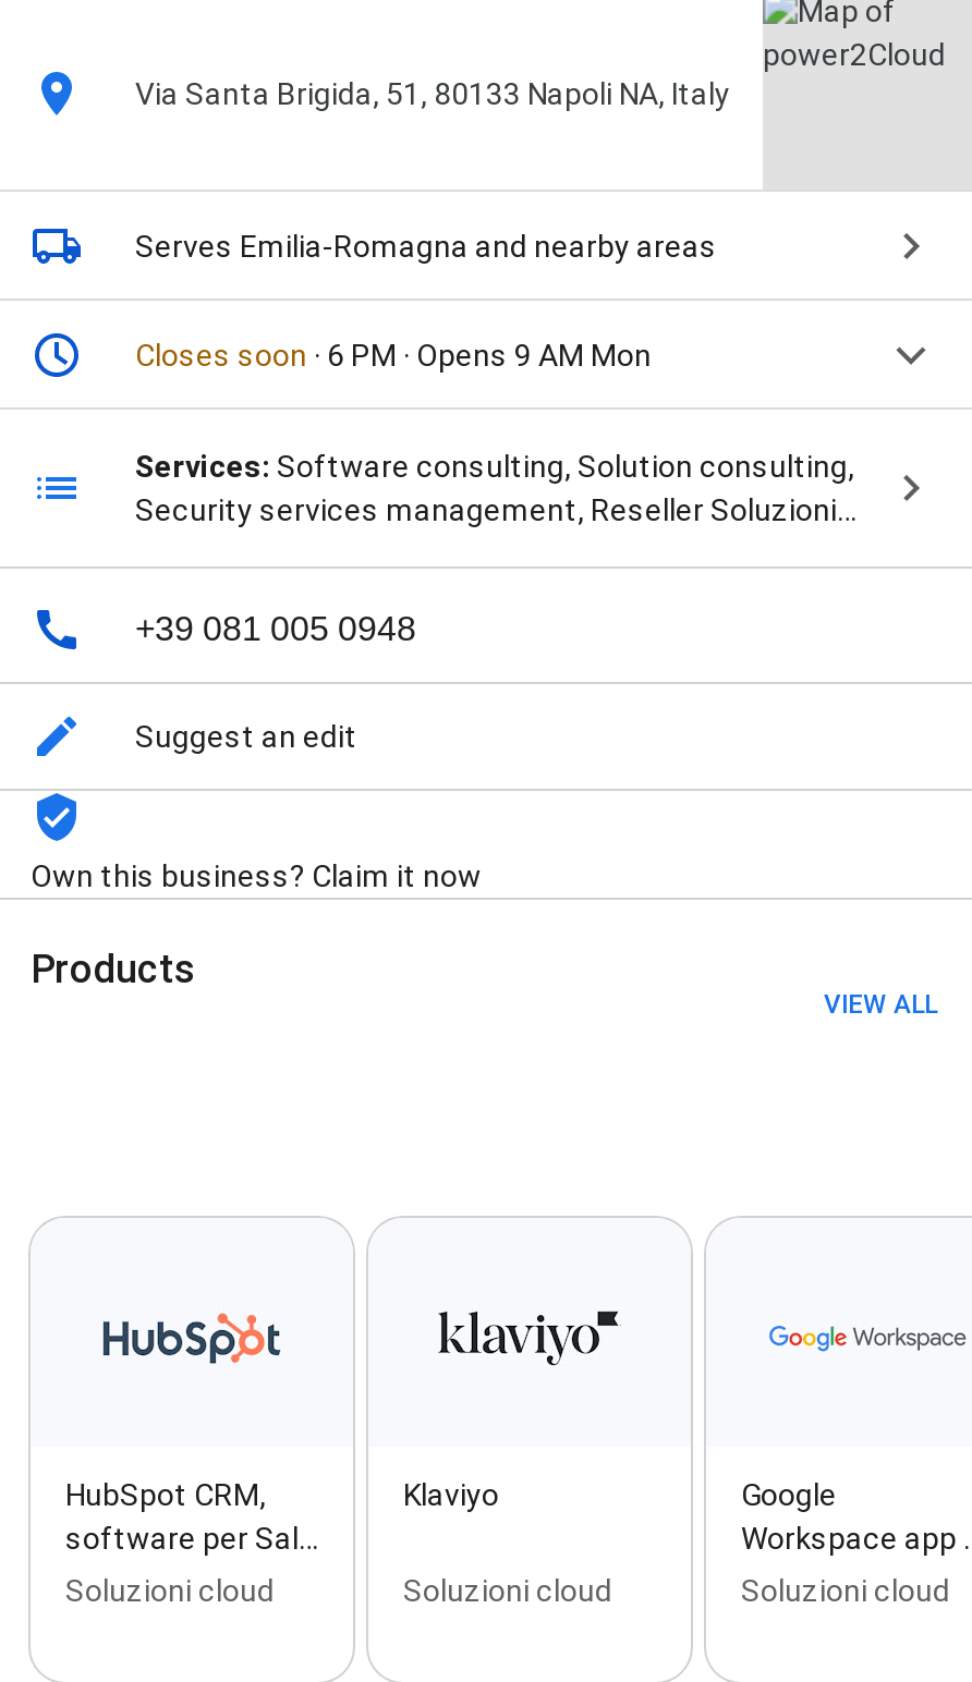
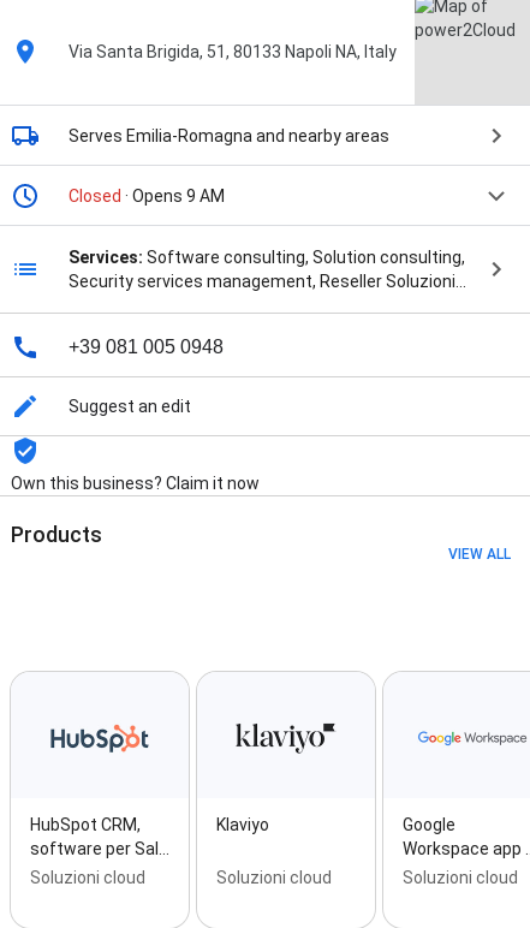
[135,338,652,373] Closes soon · 6 PM · Opens 9 AM Mon -> [69,187,225,206] Closed · Opens 9 AM

